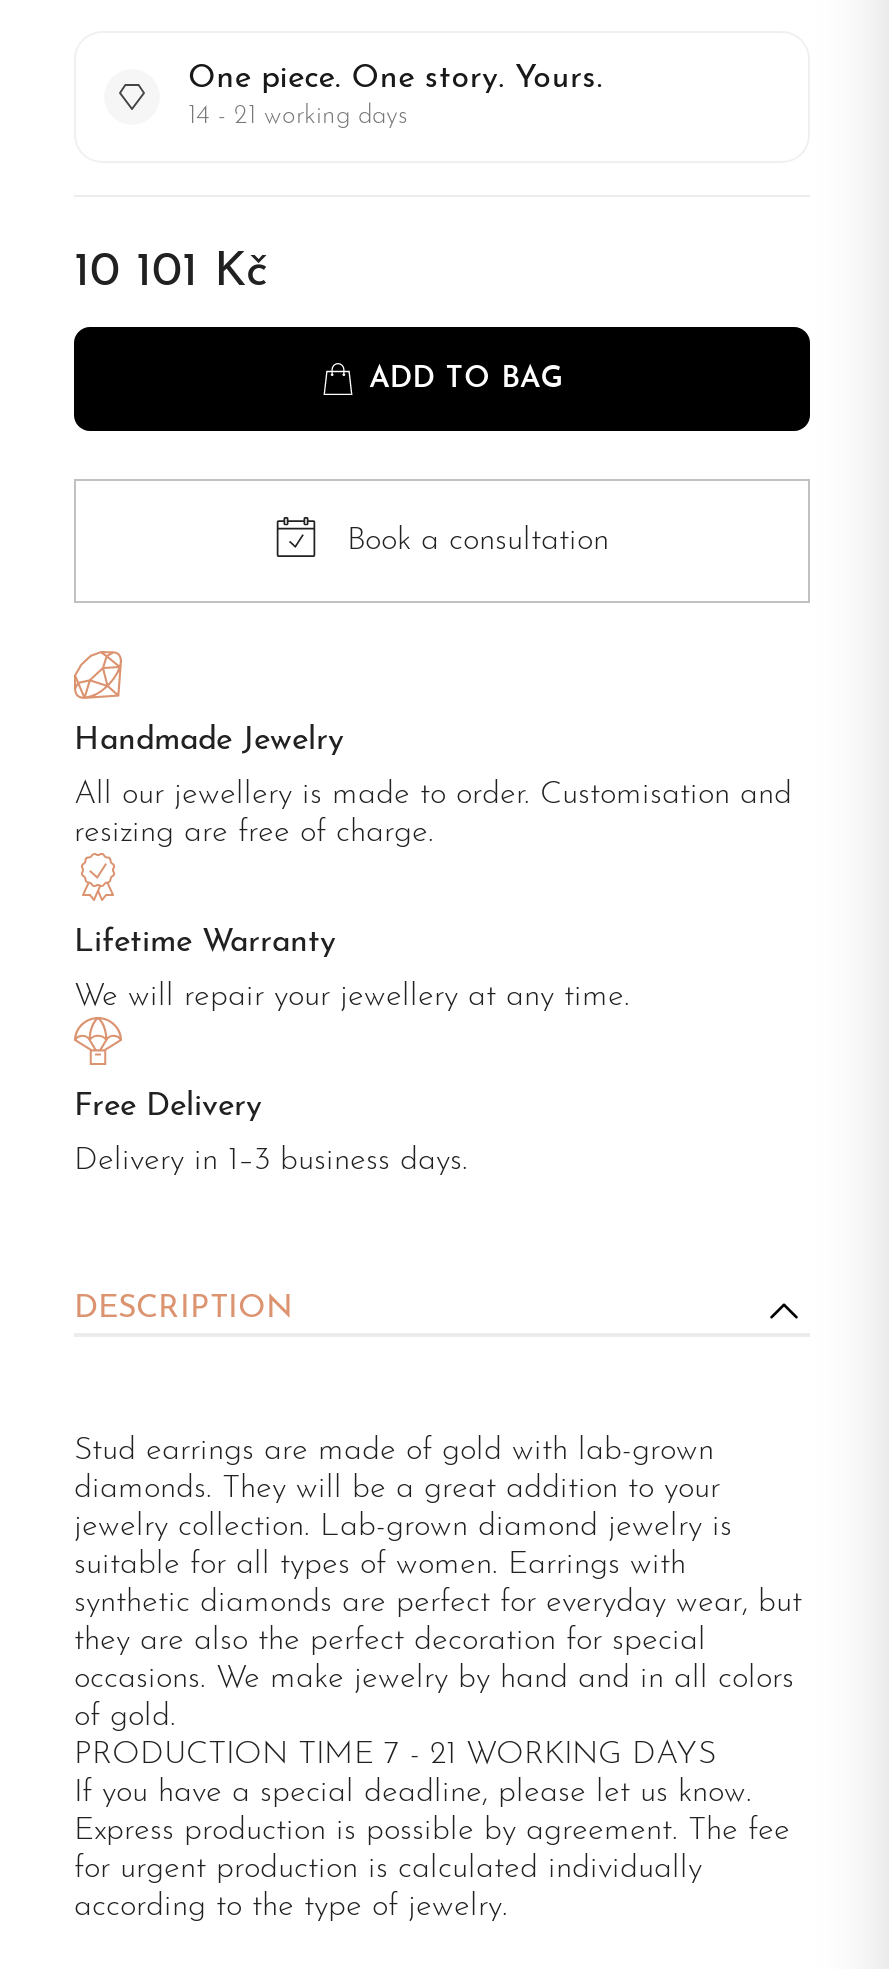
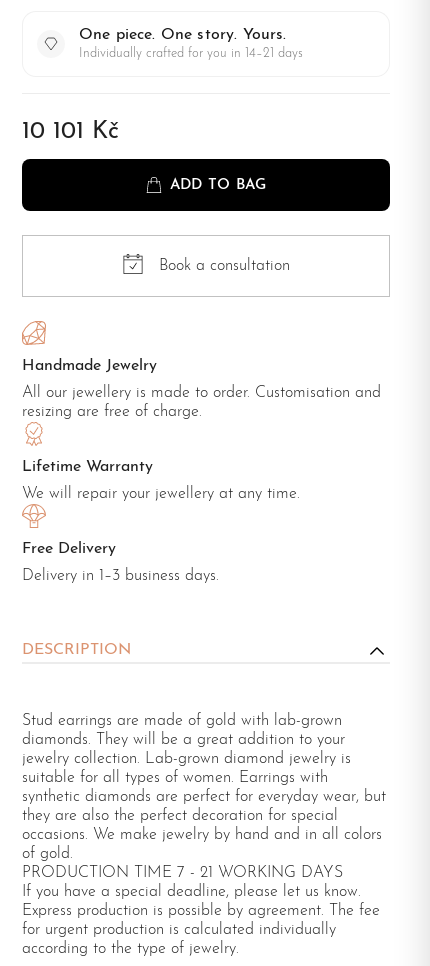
[188,104,408,130] 14 - 21 working days -> [79,47,303,60] Individually crafted for you in 14–21 days

